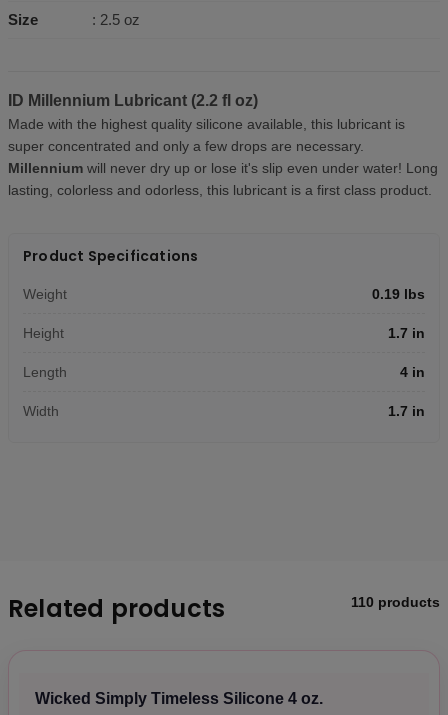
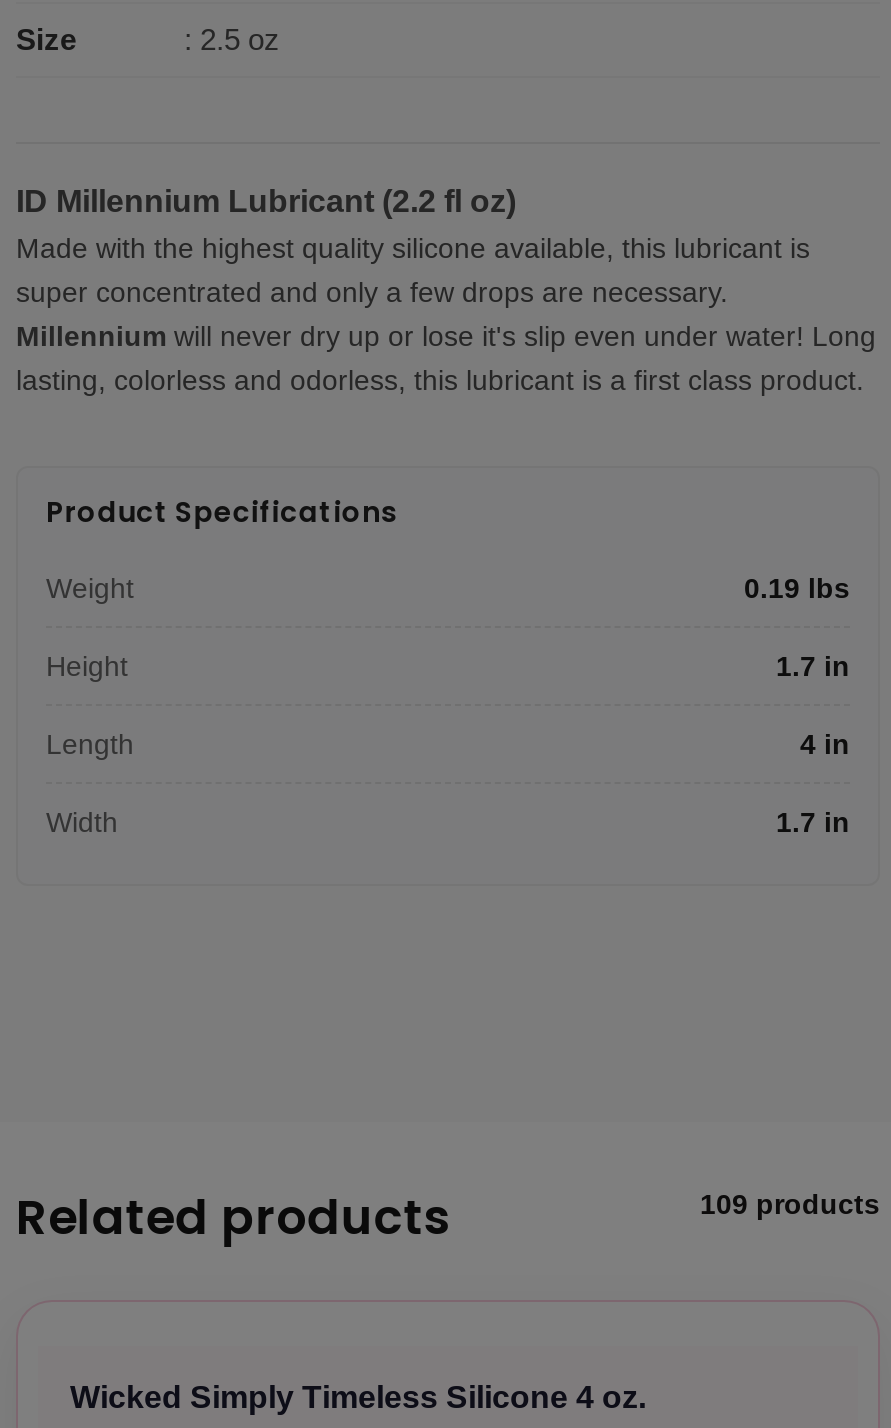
[351,594,440,610] 110 products -> [700,1189,880,1221] 109 products

